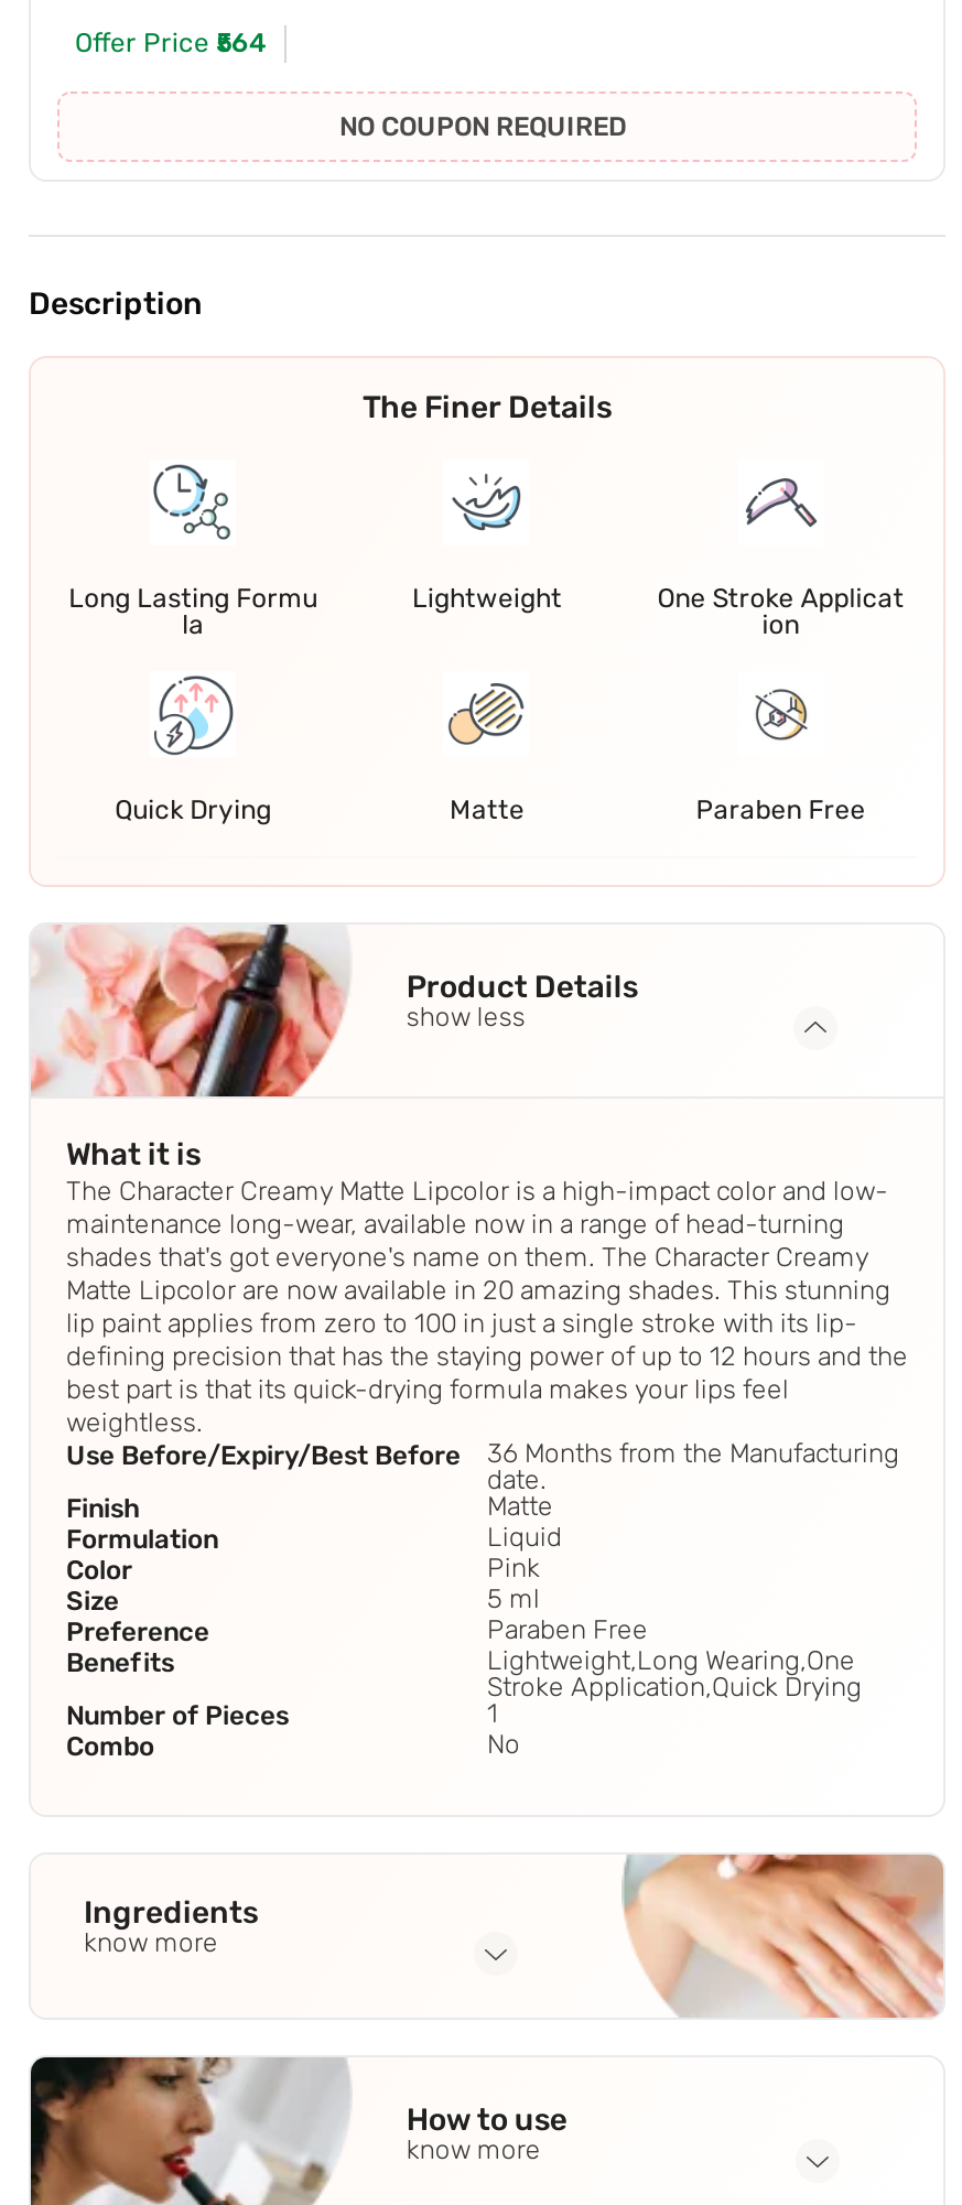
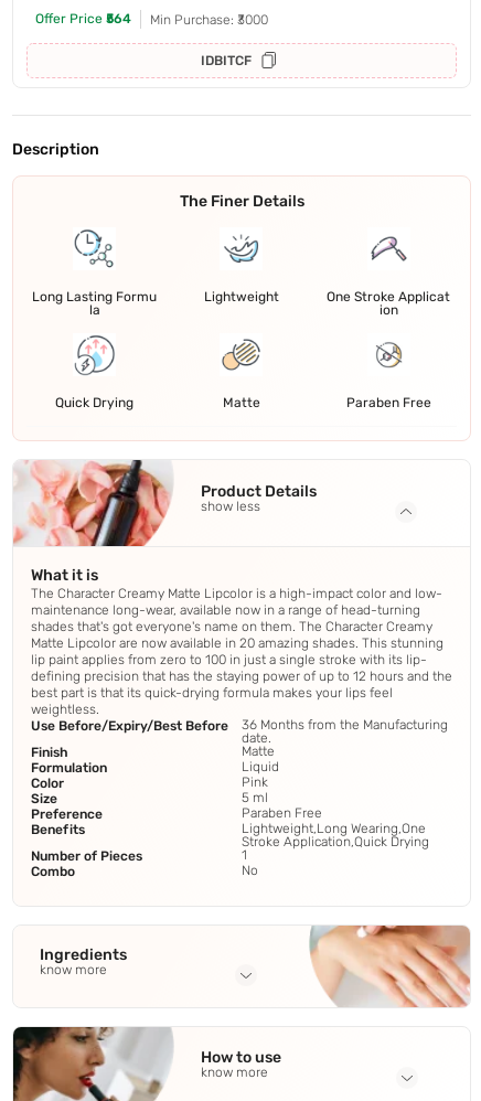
[339,112,626,143] NO COUPON REQUIRED -> [150,12,268,69] Min Purchase: ₹3000 | IDBITCF

